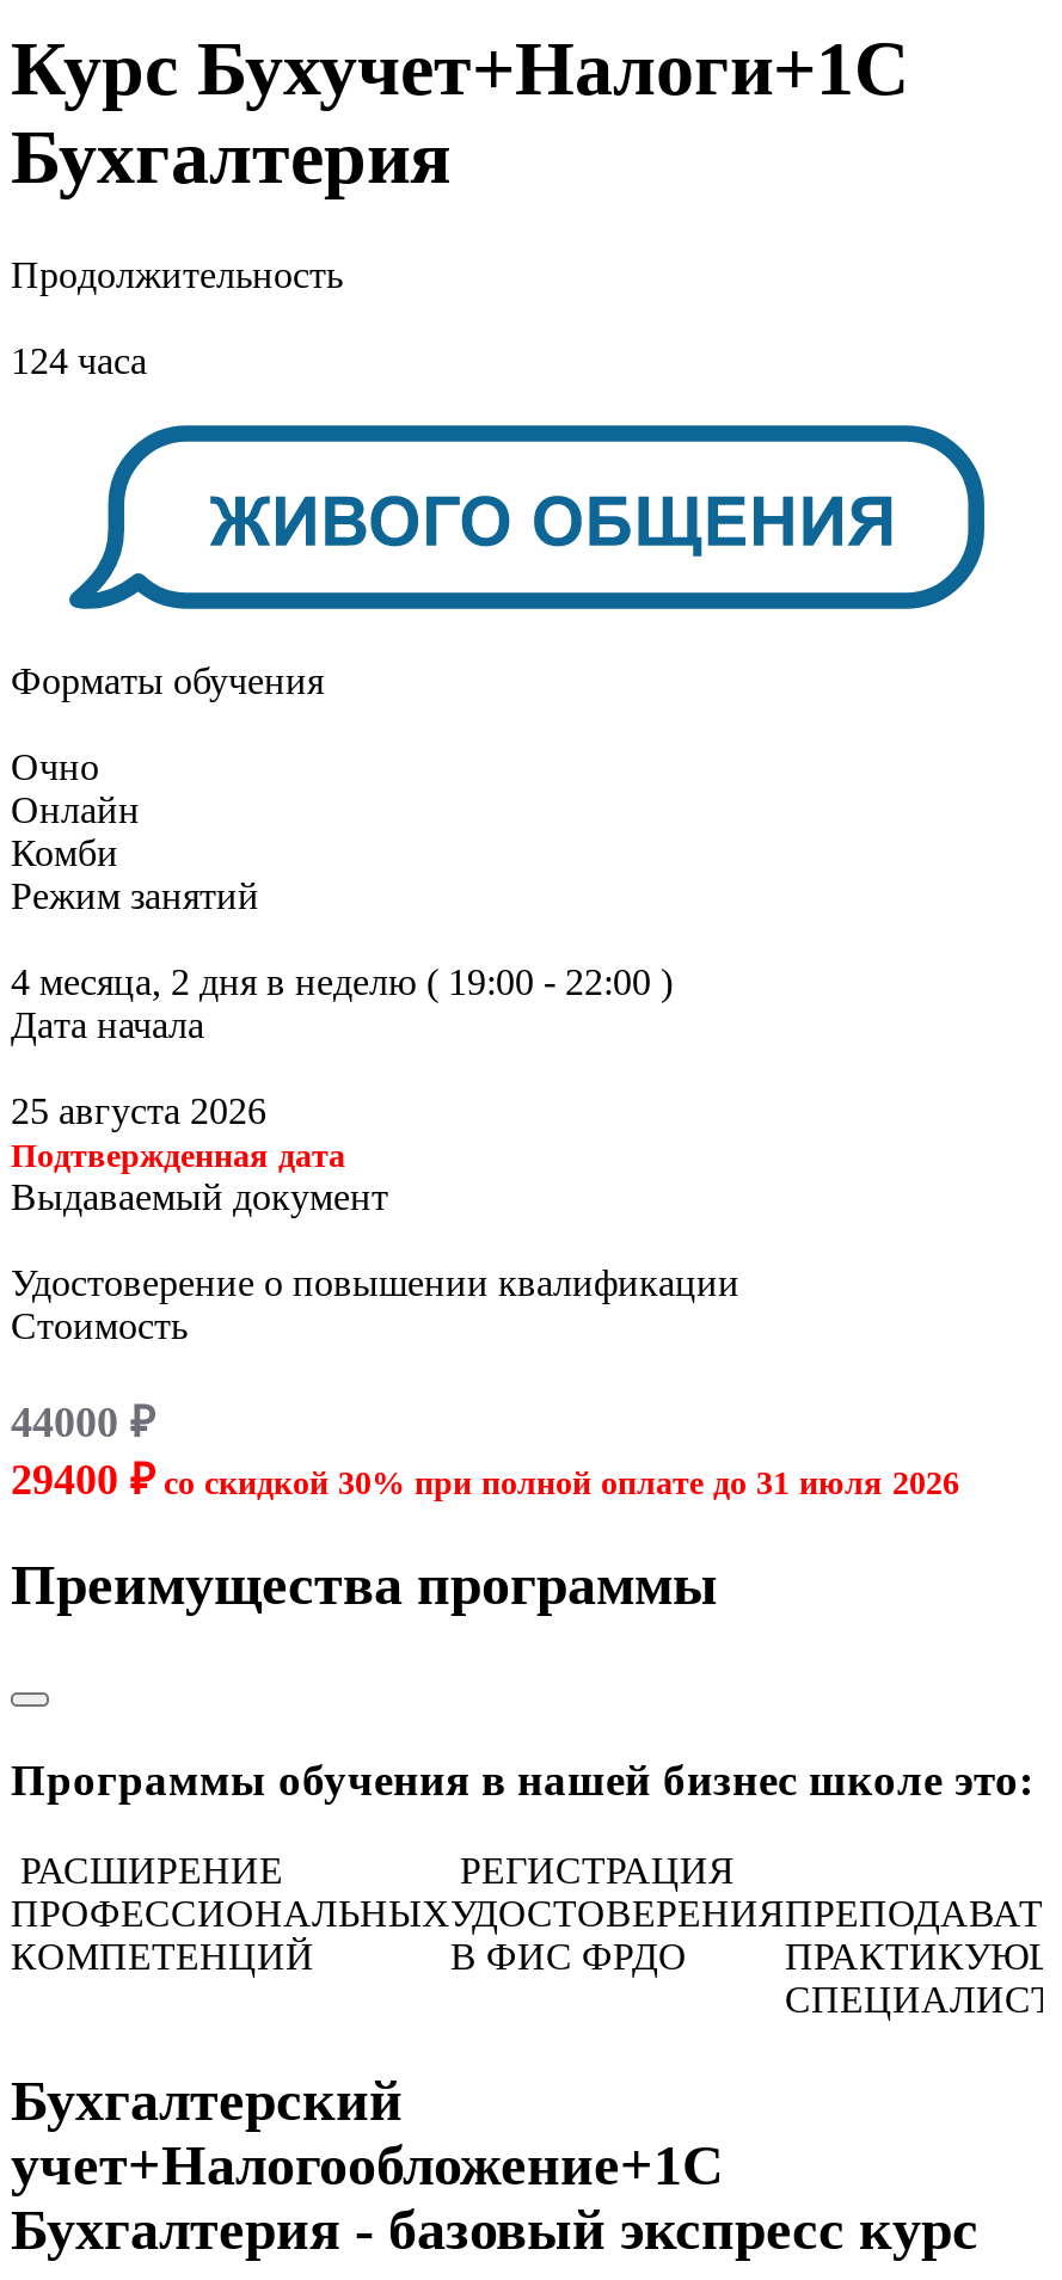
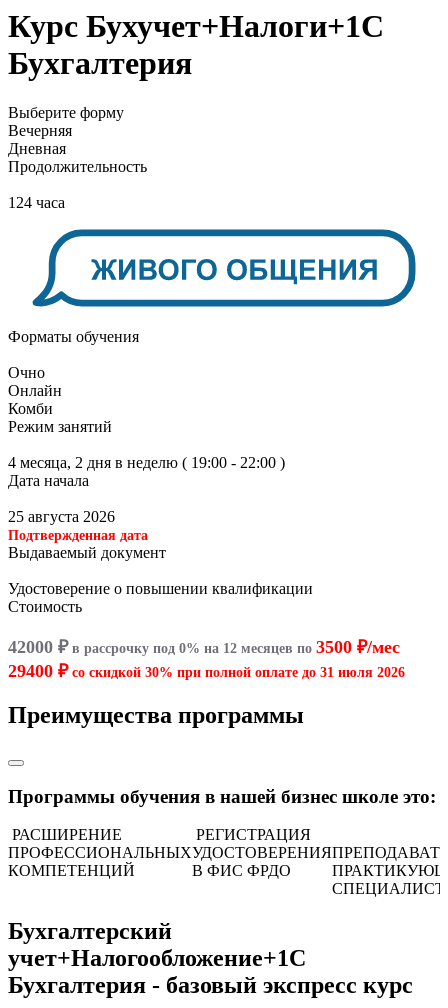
none -> [8,104,124,157] Выберите форму | Вечерняя | Дневная
[11,1399,154,1447] 44000 ₽ -> [8,637,400,657] 42000 ₽ в рассрочку под 0% на 12 месяцев по 3500 ₽/мес

